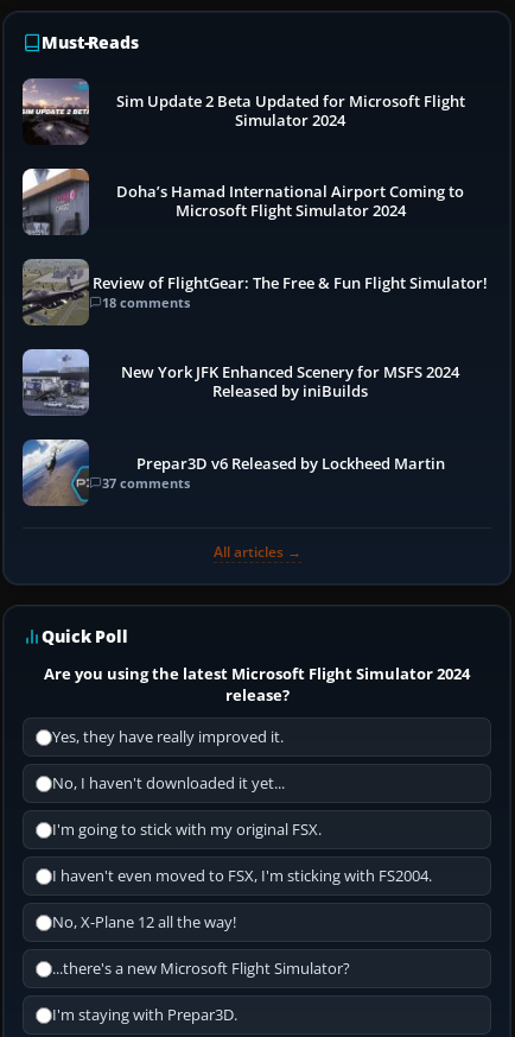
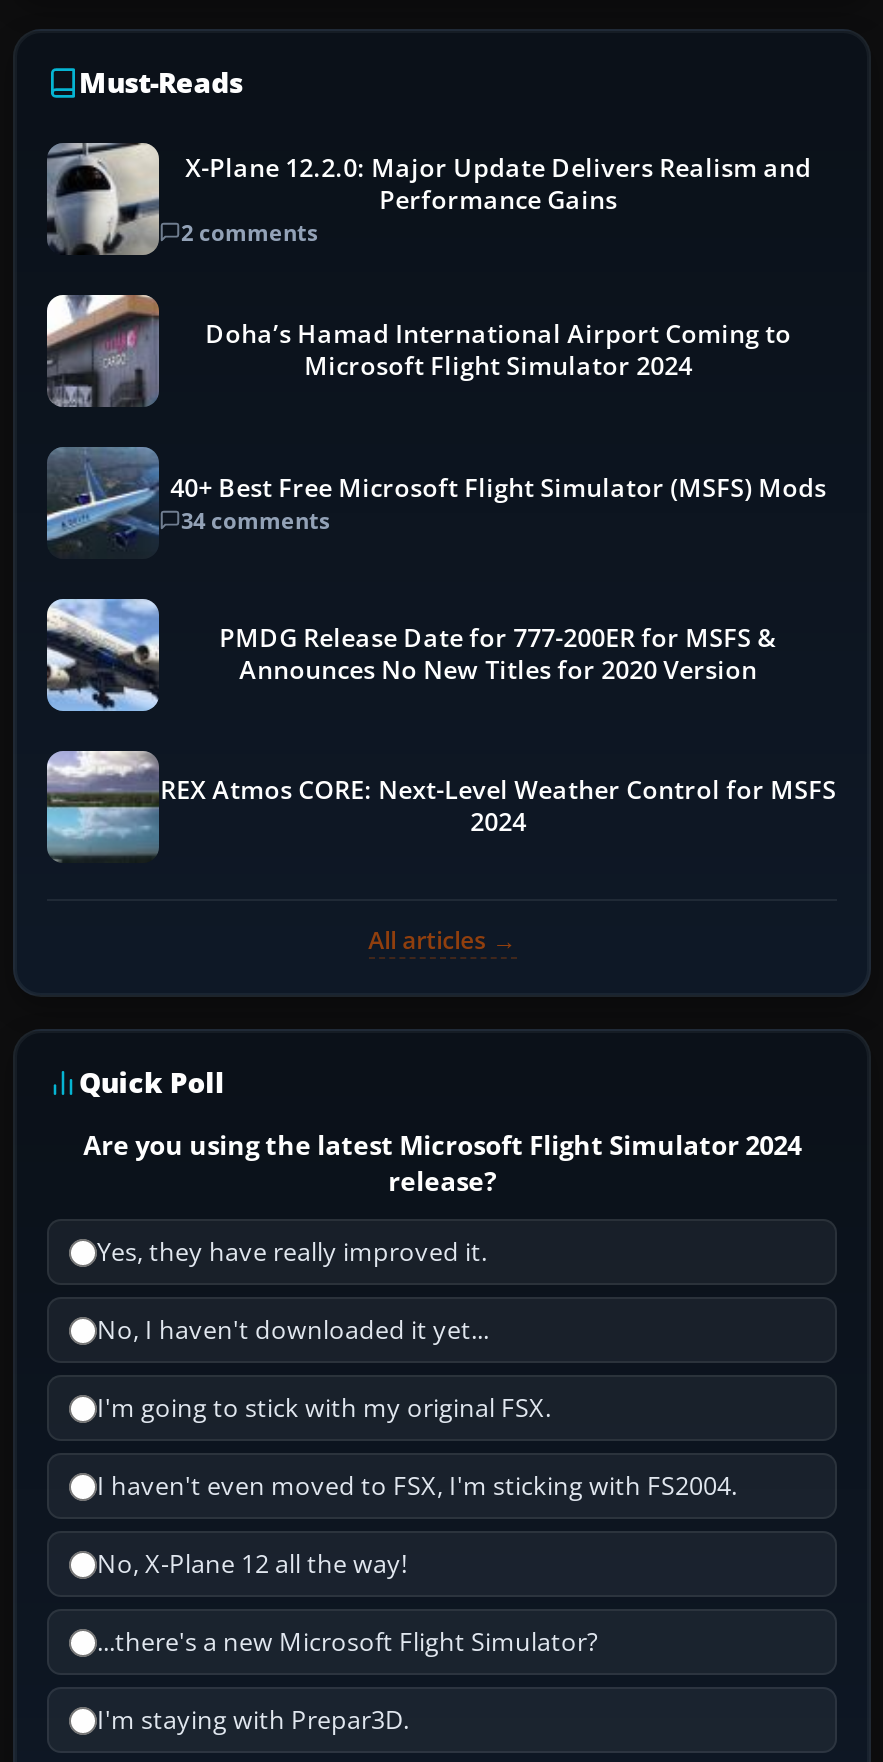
[21,78,465,145] [image] | Sim Update 2 Beta Updated for Microsoft Flight | Simulator 2024 -> [45,143,811,255] [image] | X-Plane 12.2.0: Major Update Delivers Realism and | Performance Gains | 2 comments
[23,259,488,325] [image] | Review of FlightGear: The Free & Fun Flight Simulator! | 18 comments -> [45,447,826,557] [image] | 40+ Best Free Microsoft Flight Simulator (MSFS) Mods | 34 comments
[21,349,459,415] [image] | New York JFK Enhanced Scenery for MSFS 2024 | Released by iniBuilds -> [47,599,777,711] [image] | PMDG Release Date for 777-200ER for MSFS & | Announces No New Titles for 2020 Version
[21,438,445,507] [image] | Prepar3D v6 Released by Lockheed Martin | 37 comments -> [45,749,836,863] [image] | REX Atmos CORE: Next-Level Weather Control for MSFS | 2024

